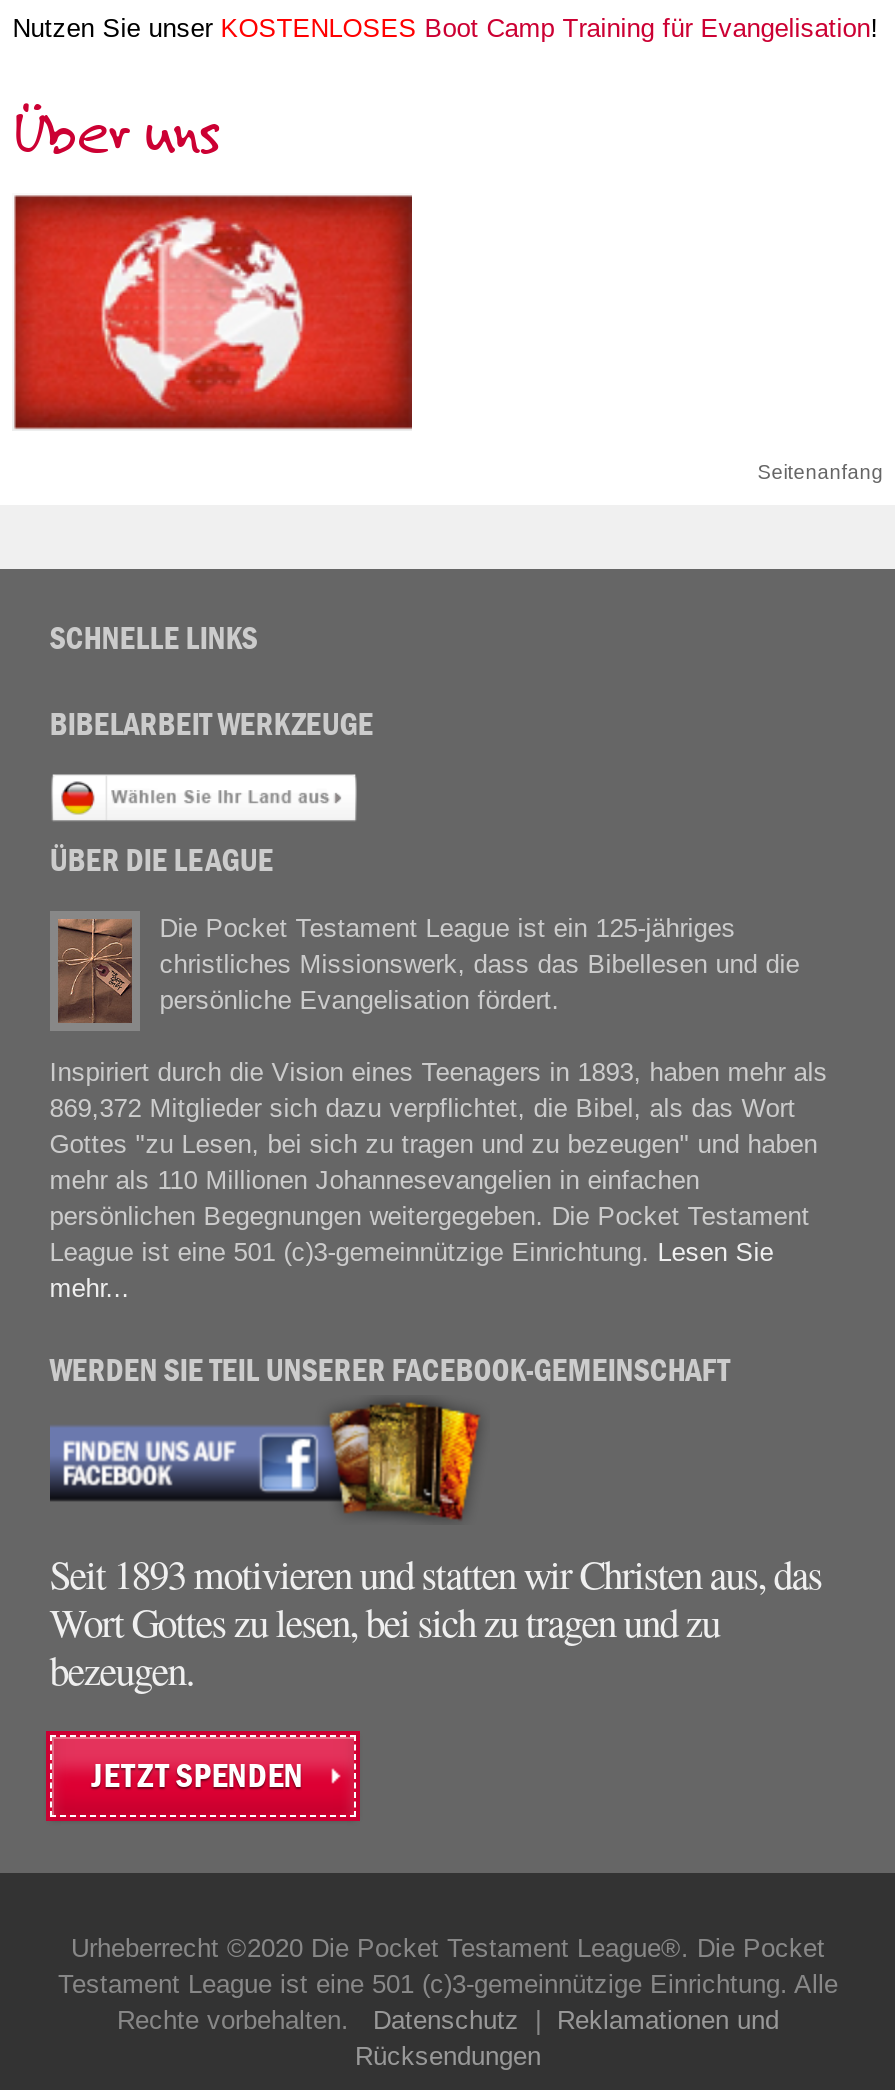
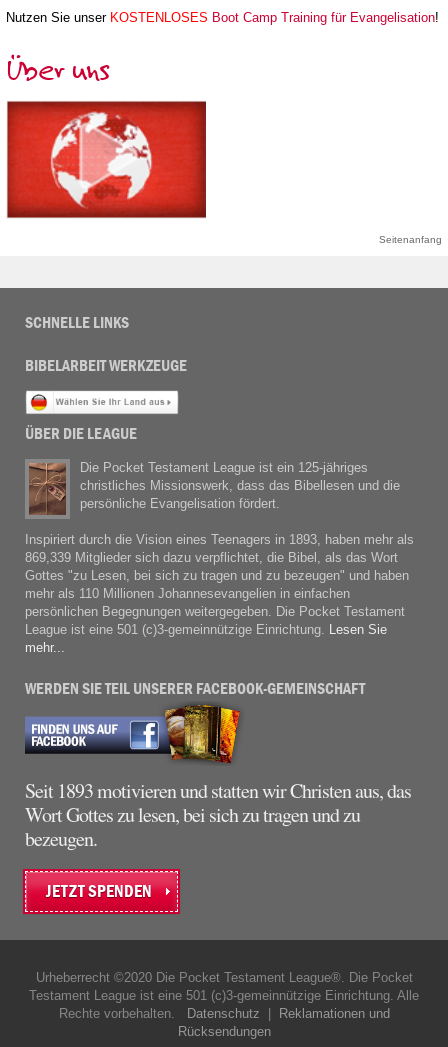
[49,1093,795,1123] 869,372 Mitglieder sich dazu verpflichtet, die Bibel, als das Wort -> [25,550,398,565] 869,339 Mitglieder sich dazu verpflichtet, die Bibel, als das Wort

